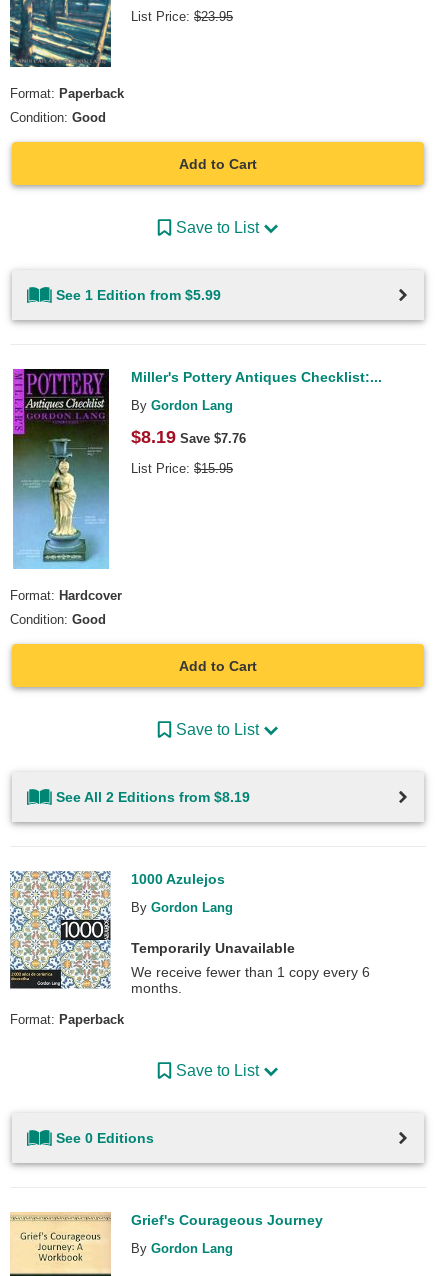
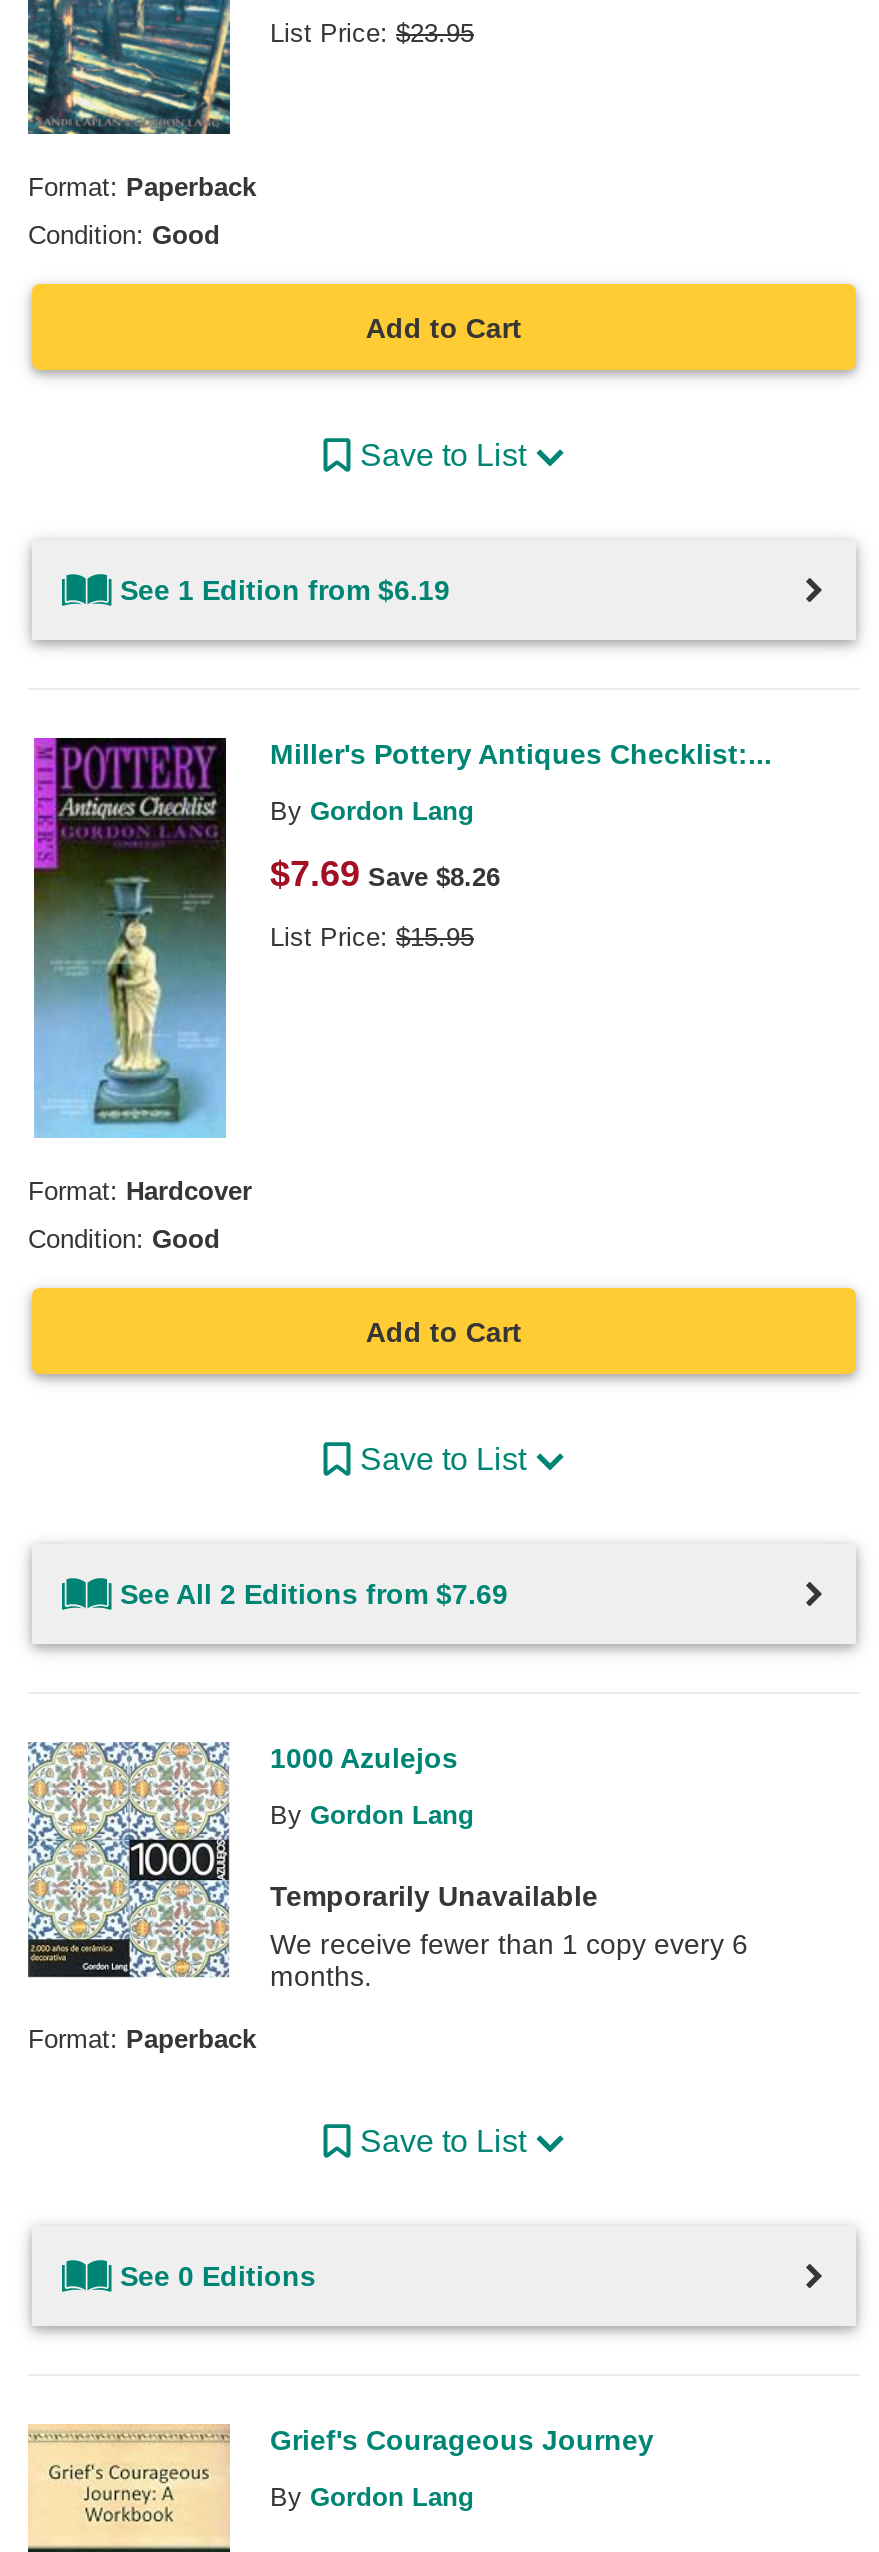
[56,287,221,303] See 1 Edition from $5.99 -> [120,574,450,606] See 1 Edition from $6.19
[131,427,246,447] $8.19 Save $7.76 -> [270,854,500,894] $7.69 Save $8.26
[56,789,250,805] See All 2 Editions from $8.19 -> [120,1578,508,1610] See All 2 Editions from $7.69

